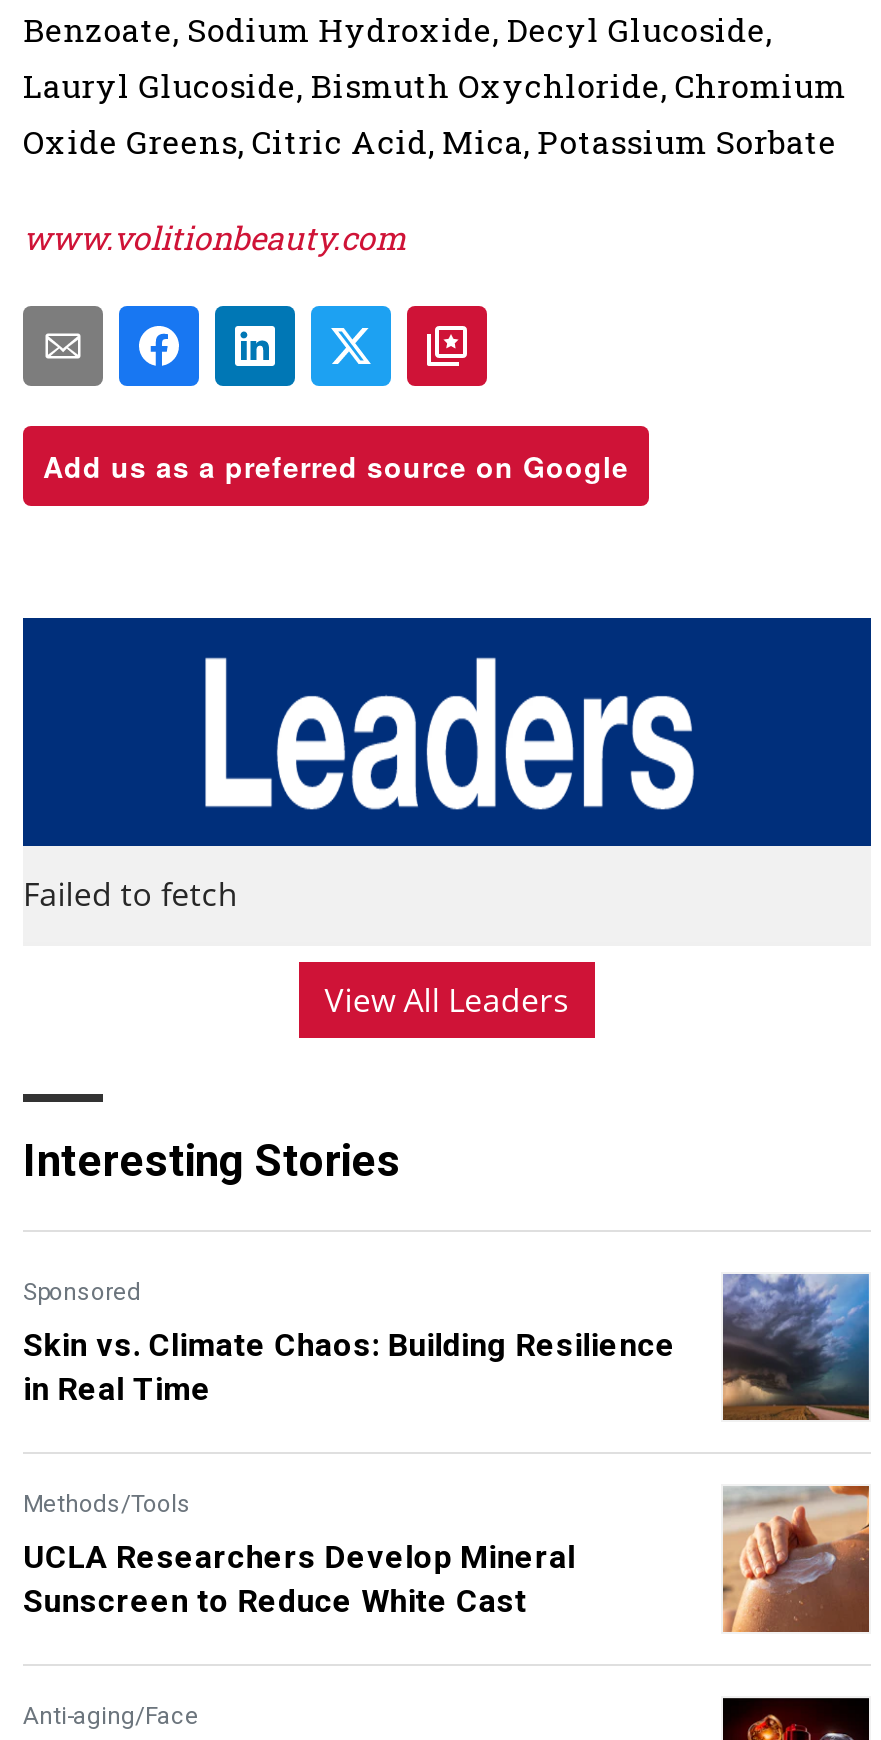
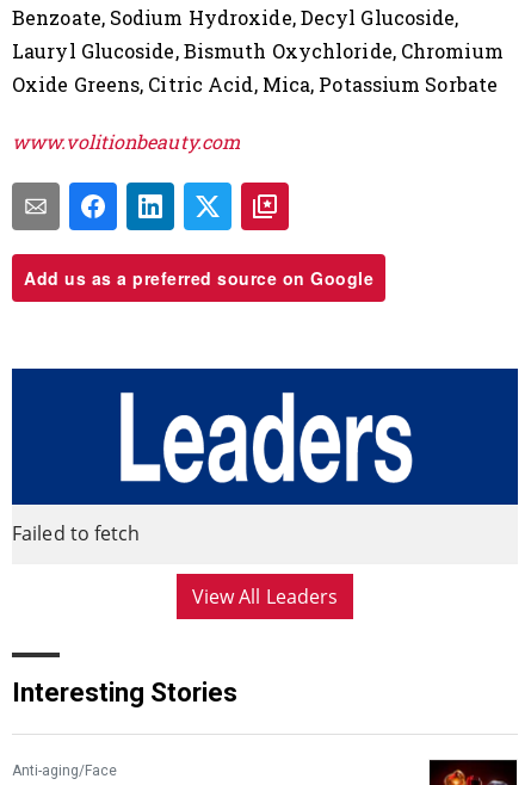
[23,1274,871,1620] [image] | Sponsored | Skin vs. Climate Chaos: Building Resilience | in Real Time | Methods/Tools | UCLA Researchers Develop Mineral | Sunscreen to Reduce White Cast -> none
[721,1484,871,1634] [image] -> none

